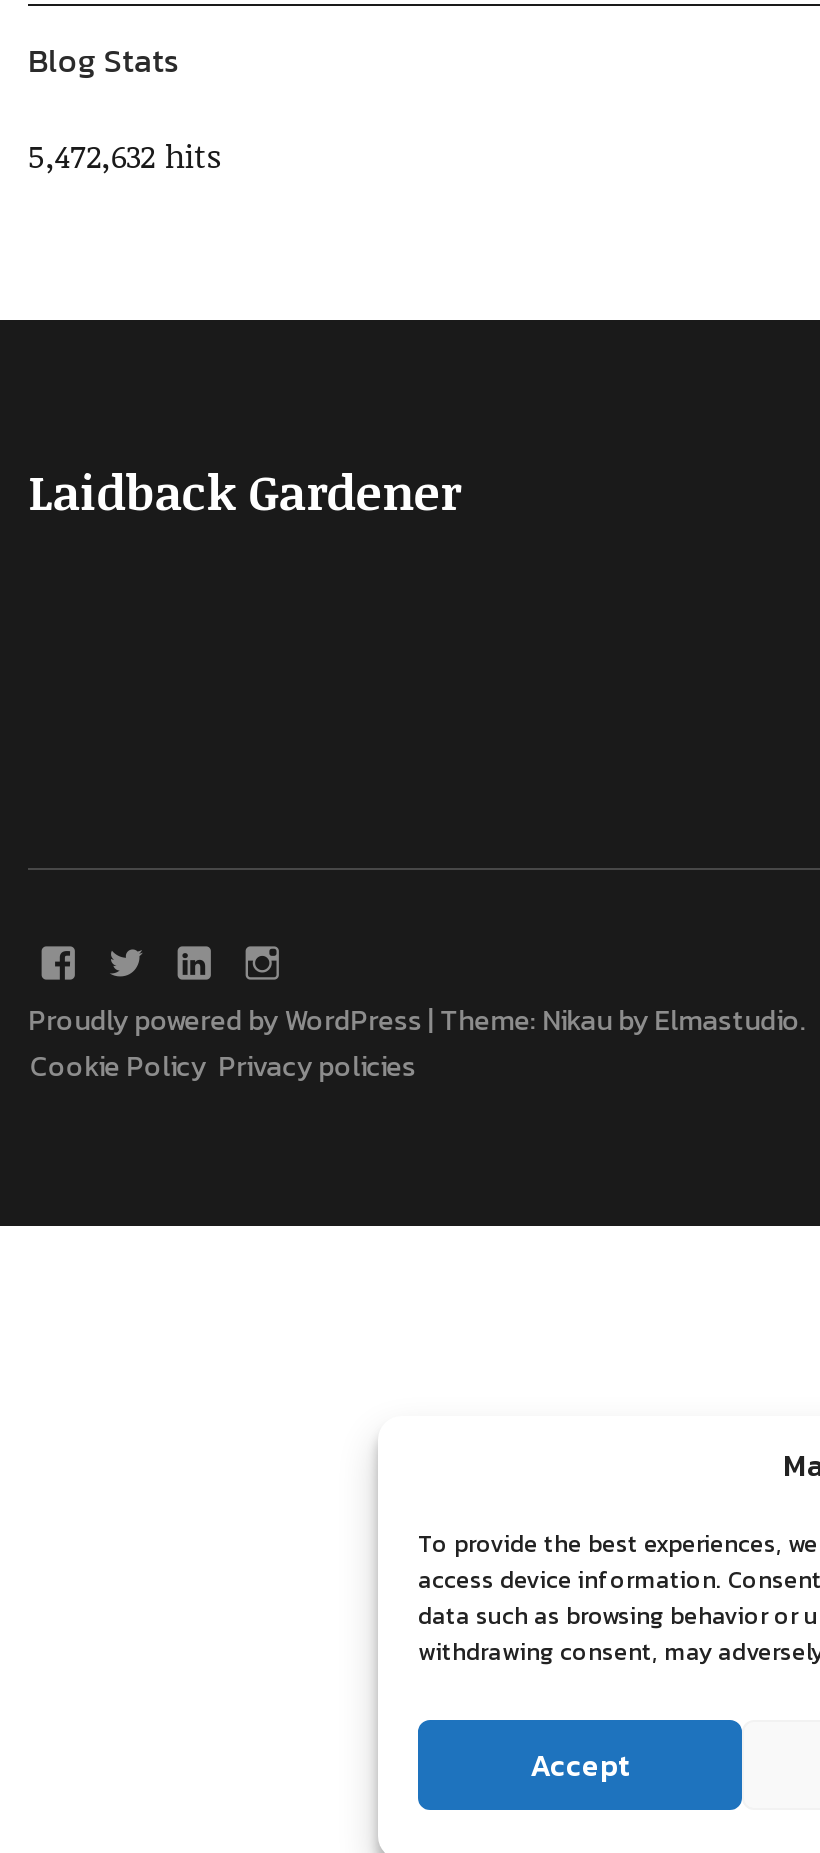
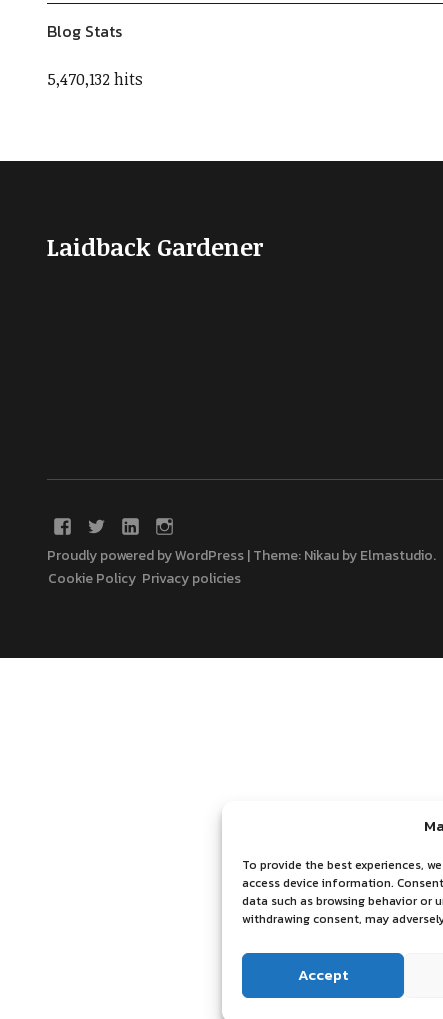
[28,134,222,178] 5,472,632 hits -> [47,68,143,90] 5,470,132 hits

